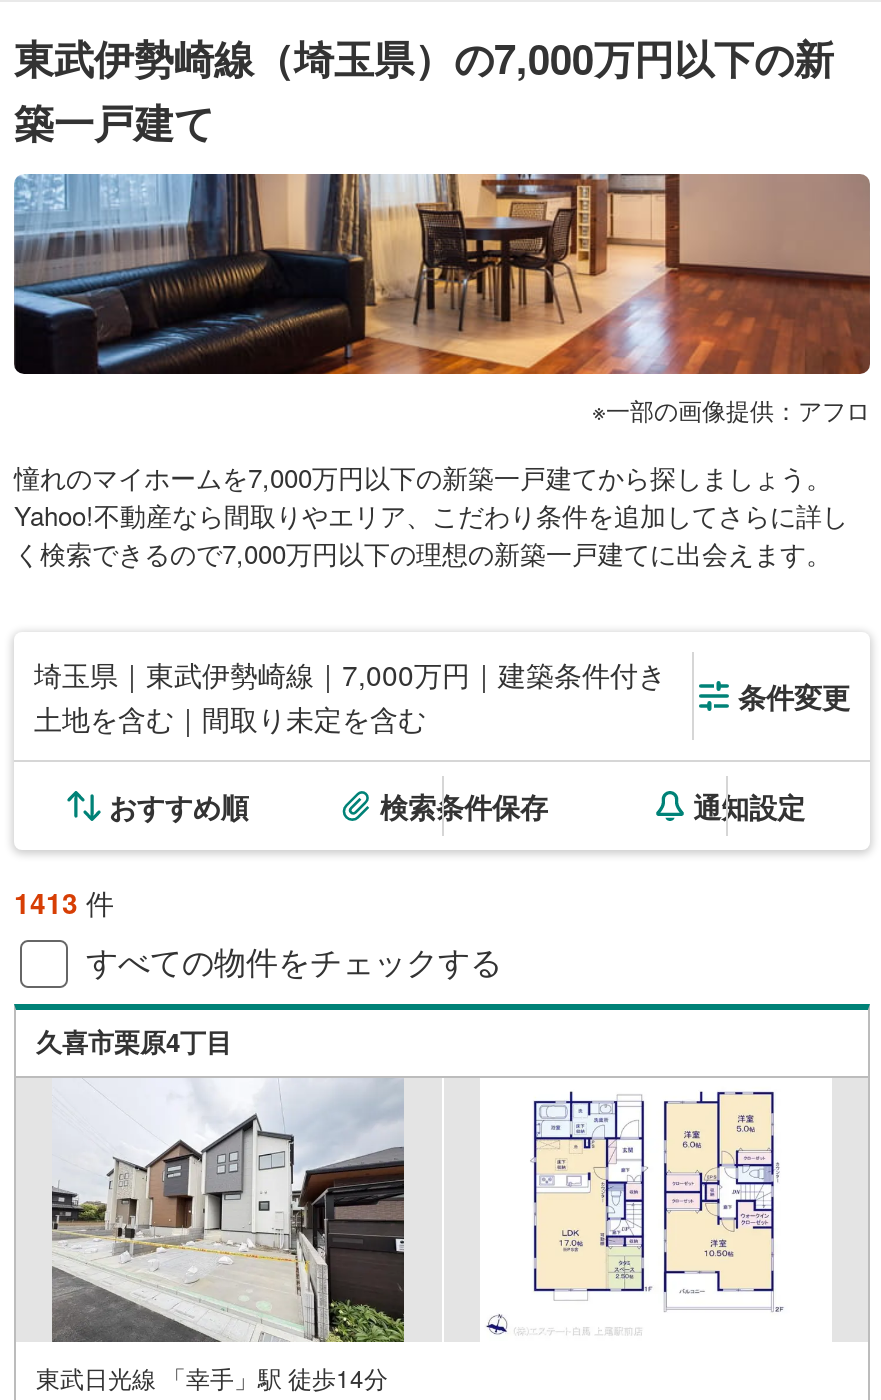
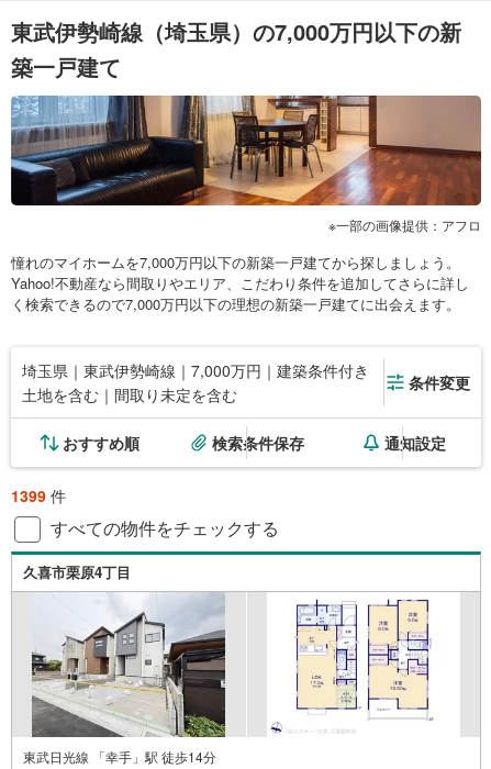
[14,882,114,922] 1413件 -> [11,484,66,506] 1399件

